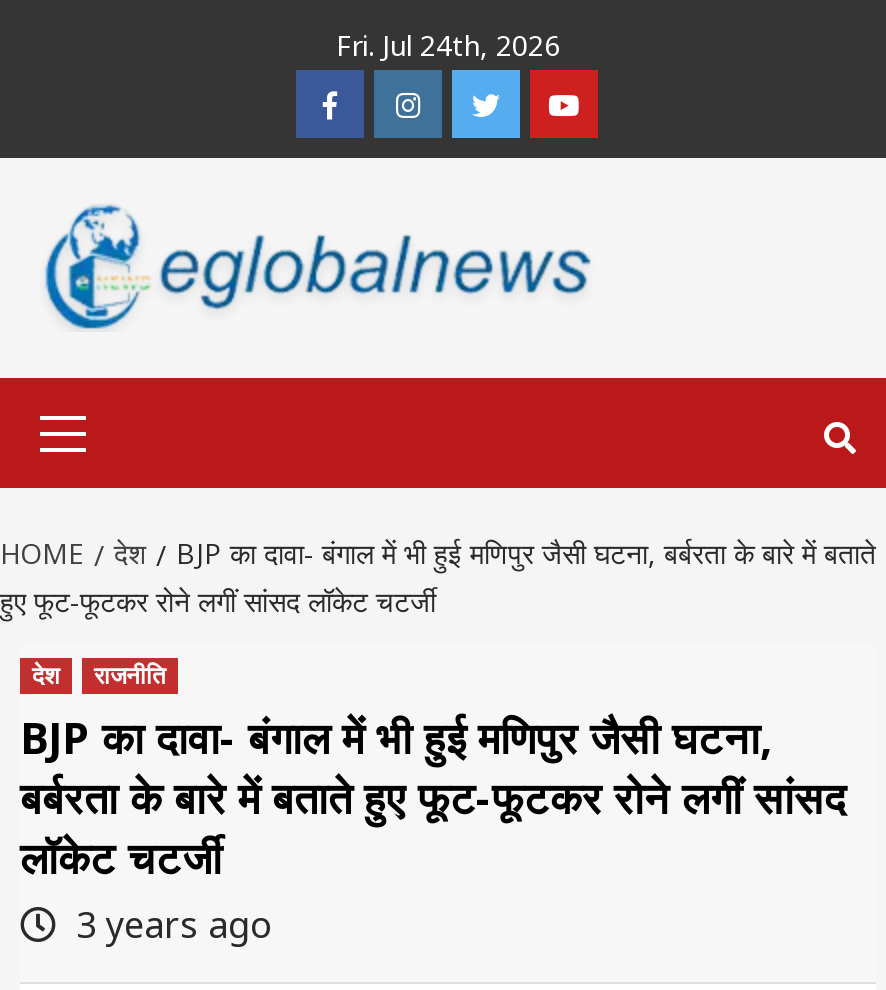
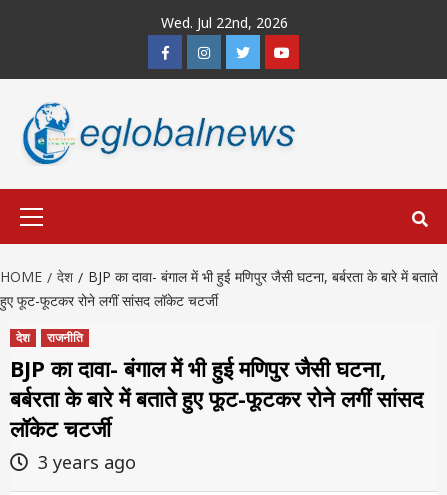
[336,26,560,64] Fri. Jul 24th, 2026 -> [160,13,287,32] Wed. Jul 22nd, 2026

